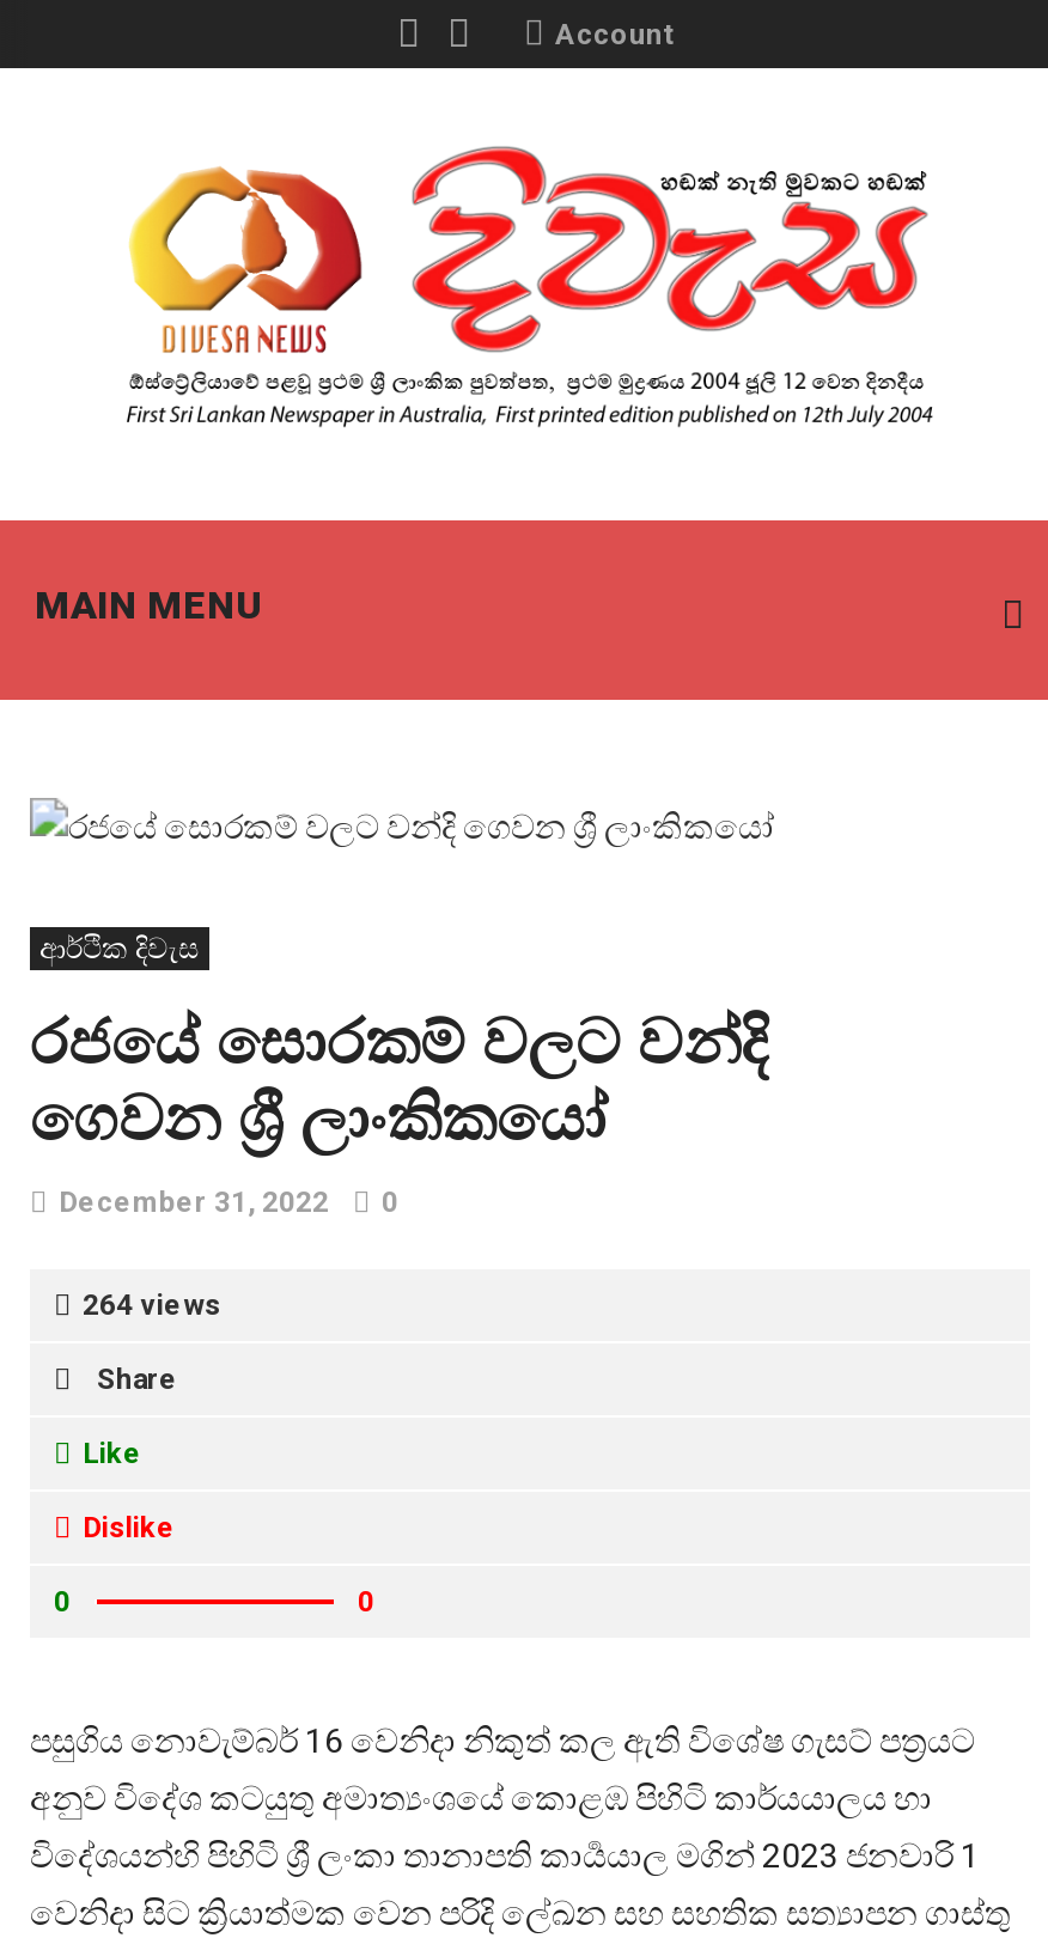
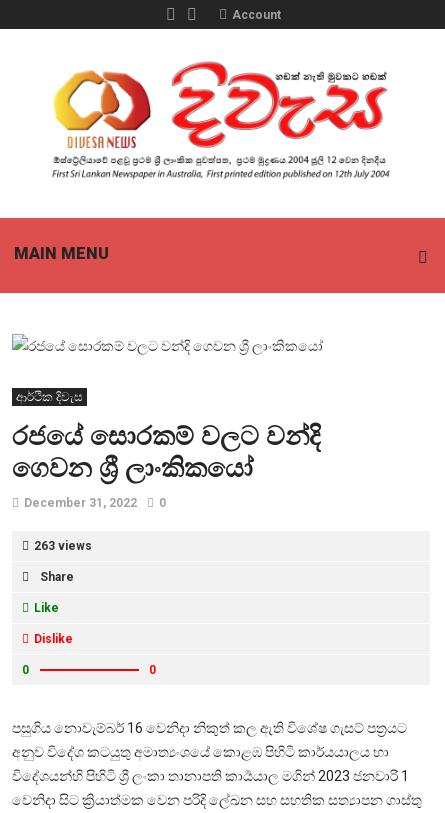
[83,1288,221,1322] 264 views -> [34,539,92,553] 263 views

